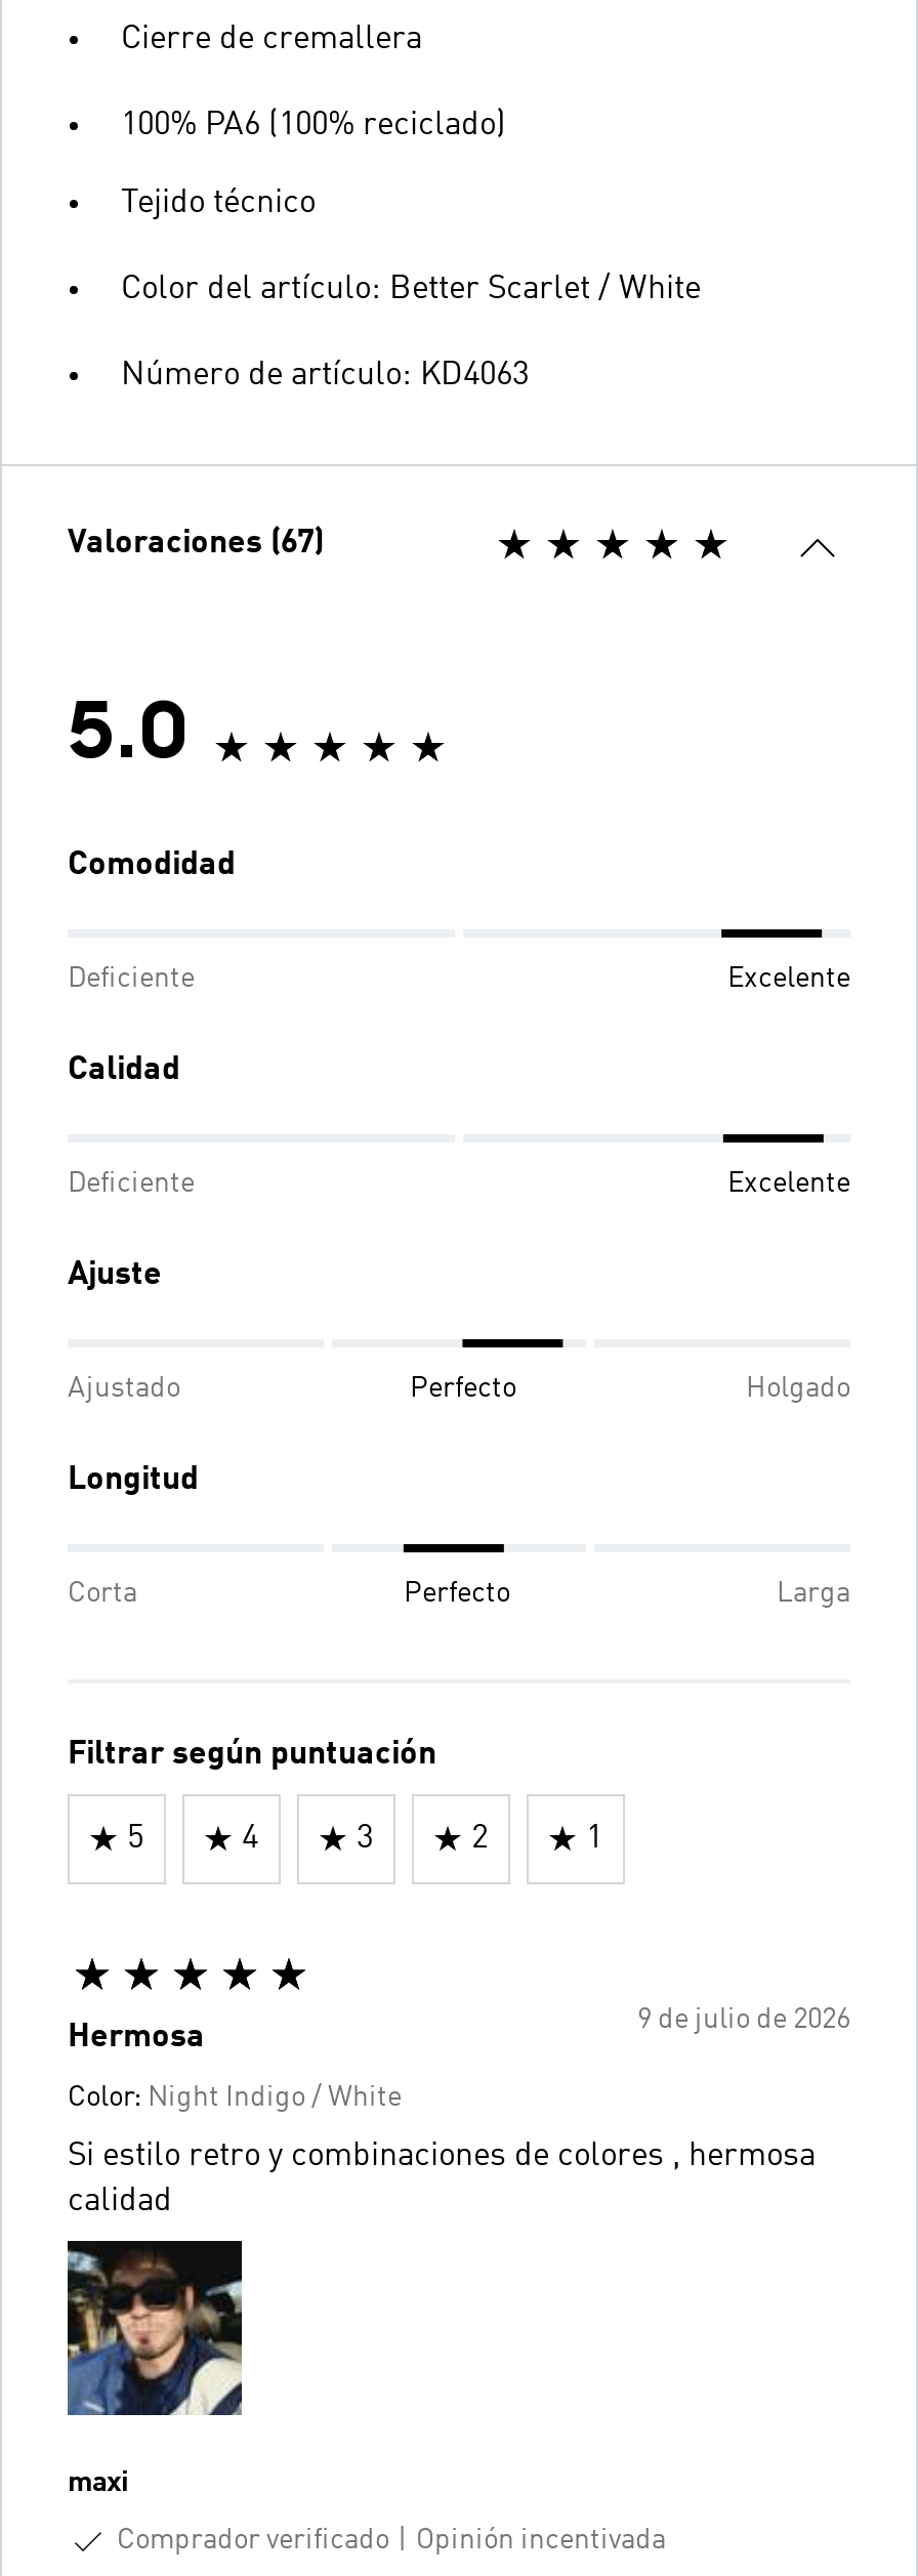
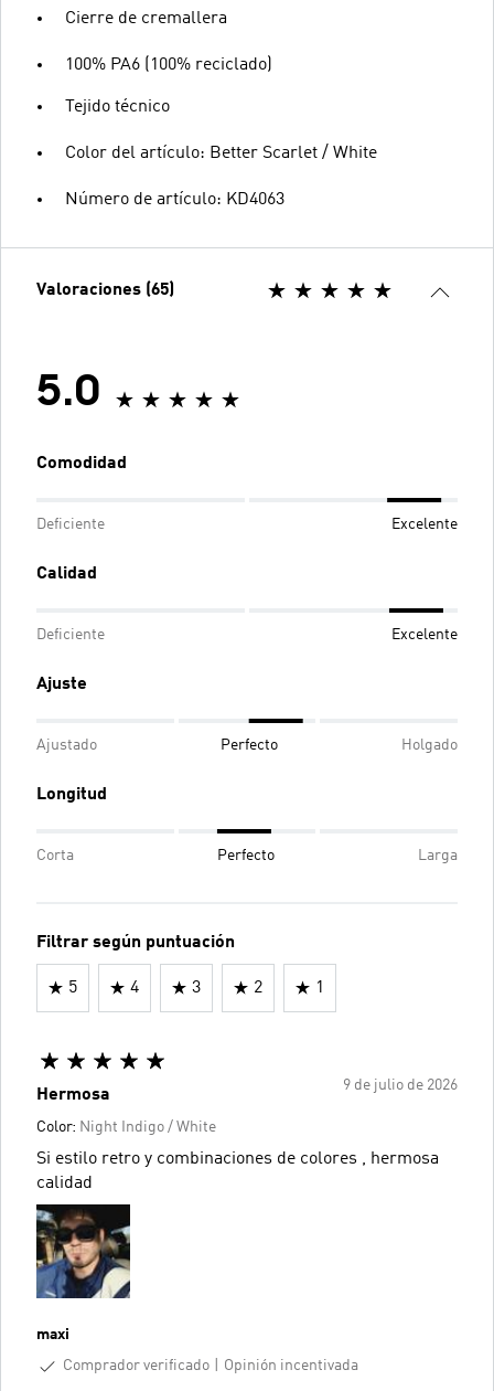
[68,528,324,560] Valoraciones (67) -> [36,282,174,299] Valoraciones (65)

